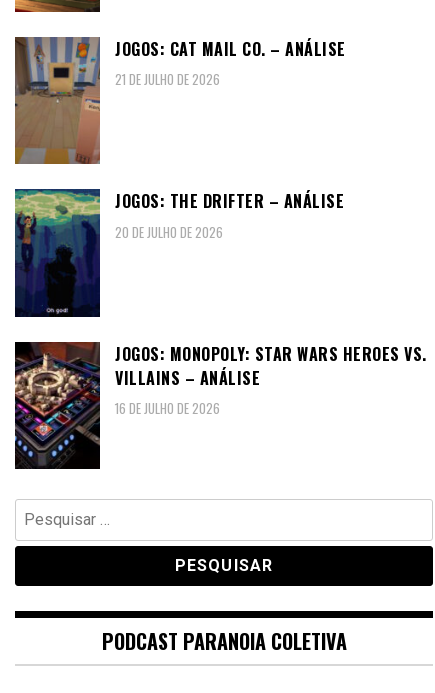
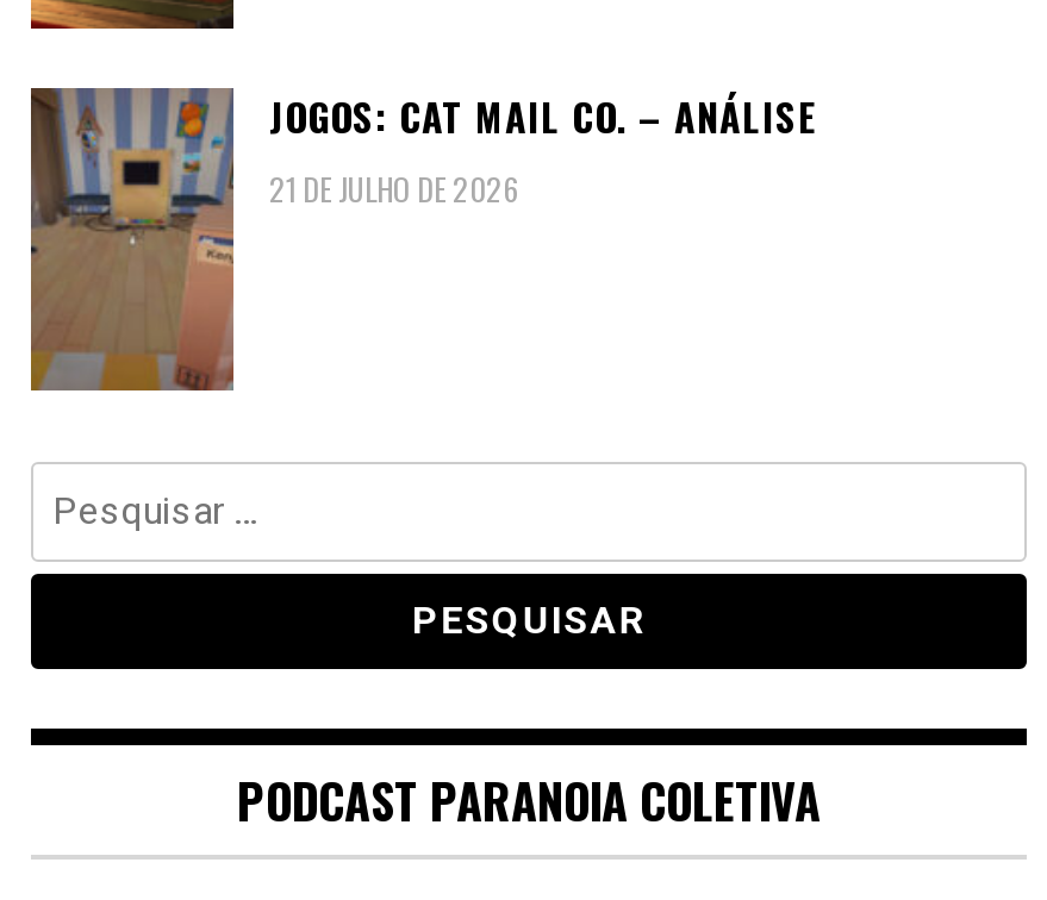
[14,188,344,318] [image] | JOGOS: THE DRIFTER – ANÁLISE | 20 DE JULHO DE 2026 -> none
[14,341,426,470] [image] | JOGOS: MONOPOLY: STAR WARS HEROES VS. | VILLAINS – ANÁLISE | 16 DE JULHO DE 2026 -> none

